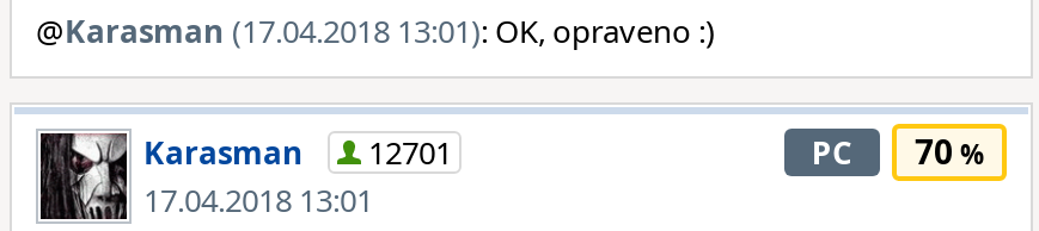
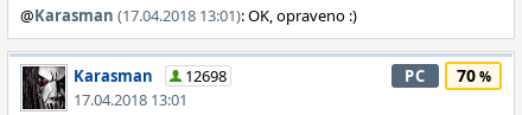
[143,131,452,174] Karasman 12701 -> [74,65,227,87] Karasman 12698

